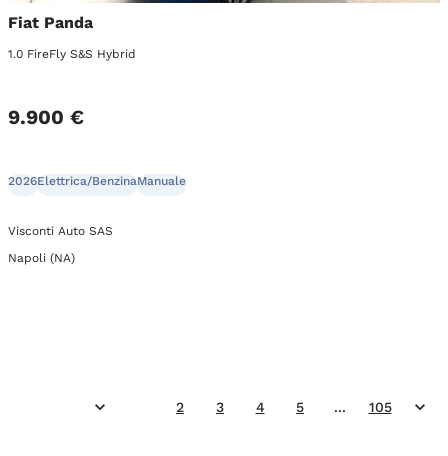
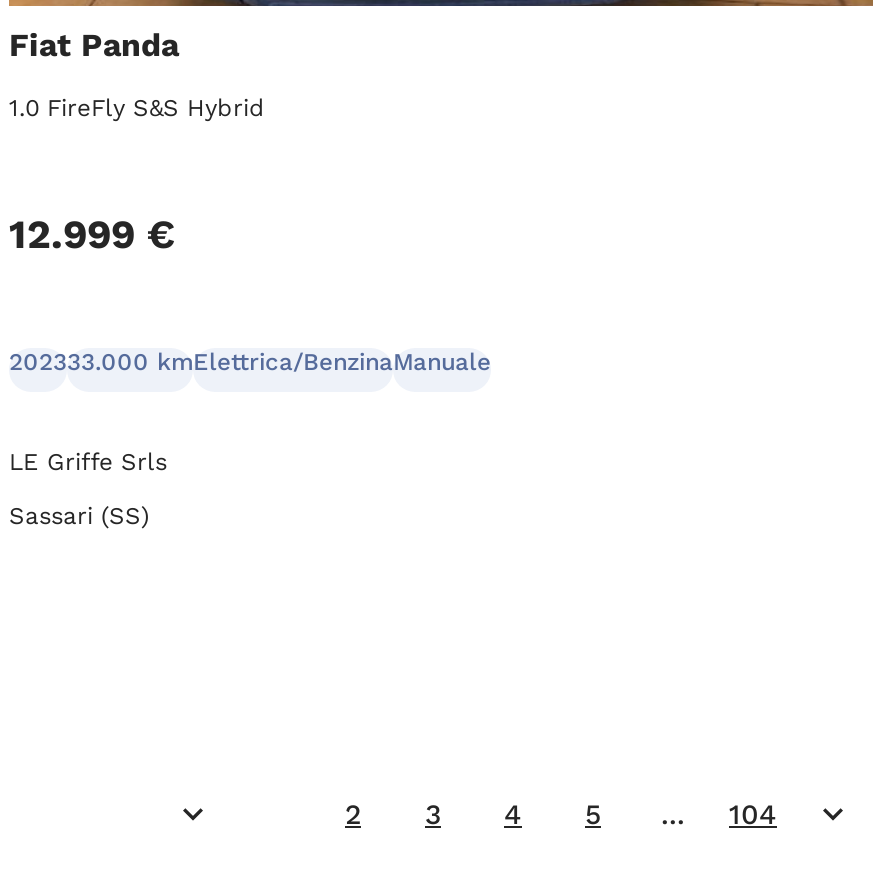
[8,105,84,129] 9.900 € -> [9,210,175,258] 12.999 €
[8,174,186,188] 2026Elettrica/BenzinaManuale -> [9,348,491,376] 202333.000 kmElettrica/BenzinaManuale
[8,224,113,238] Visconti Auto SAS -> [9,448,167,476] LE Griffe Srls
[8,251,75,265] Napoli (NA) -> [9,502,149,530] Sassari (SS)
[368,399,391,415] 105 -> [729,798,777,830] 104

